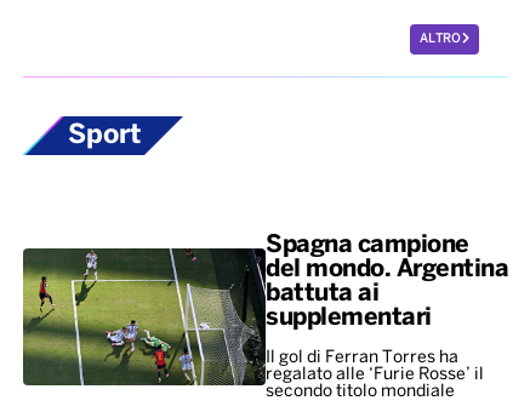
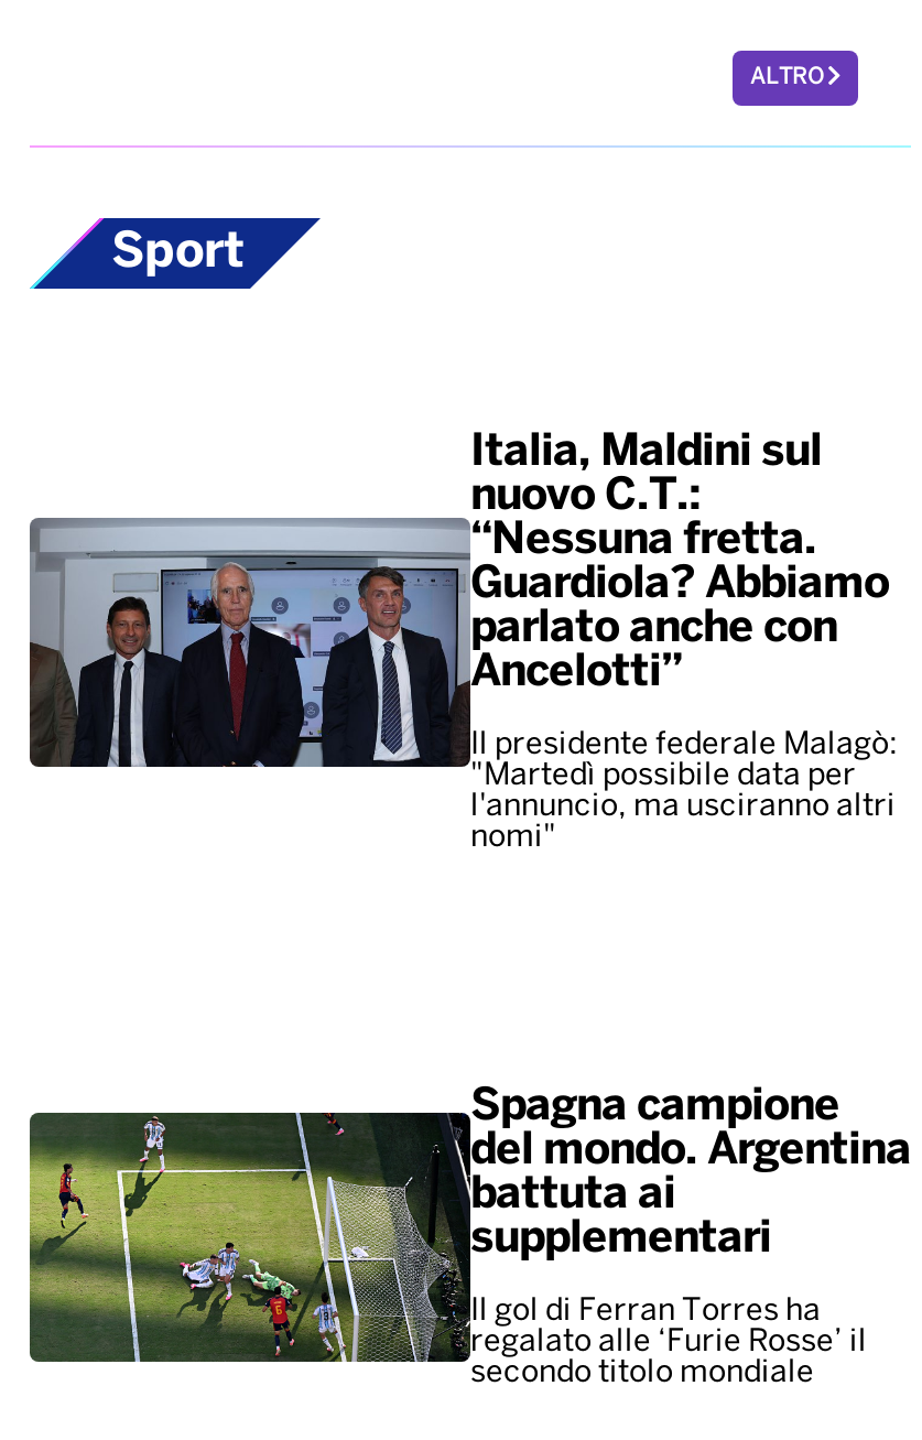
none -> [28,432,898,853] [image] | Italia, Maldini sul | nuovo C.T.: | “Nessuna fretta. | Guardiola? Abbiamo | parlato anche con | Ancelotti” | Il presidente federale Malagò: | "Martedì possibile data per | l'annuncio, ma usciranno altri | nomi"

